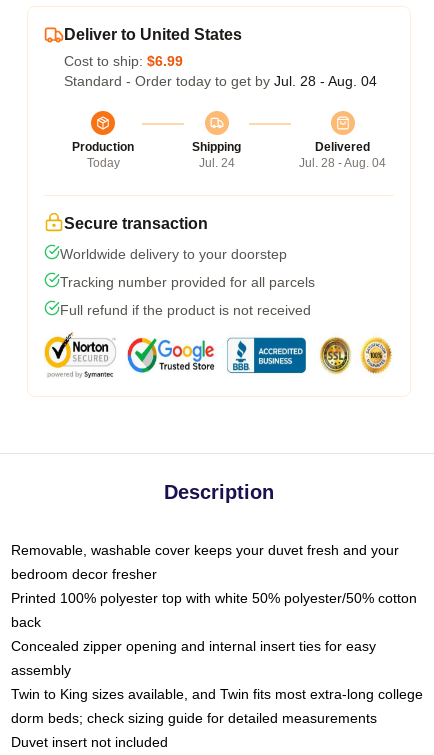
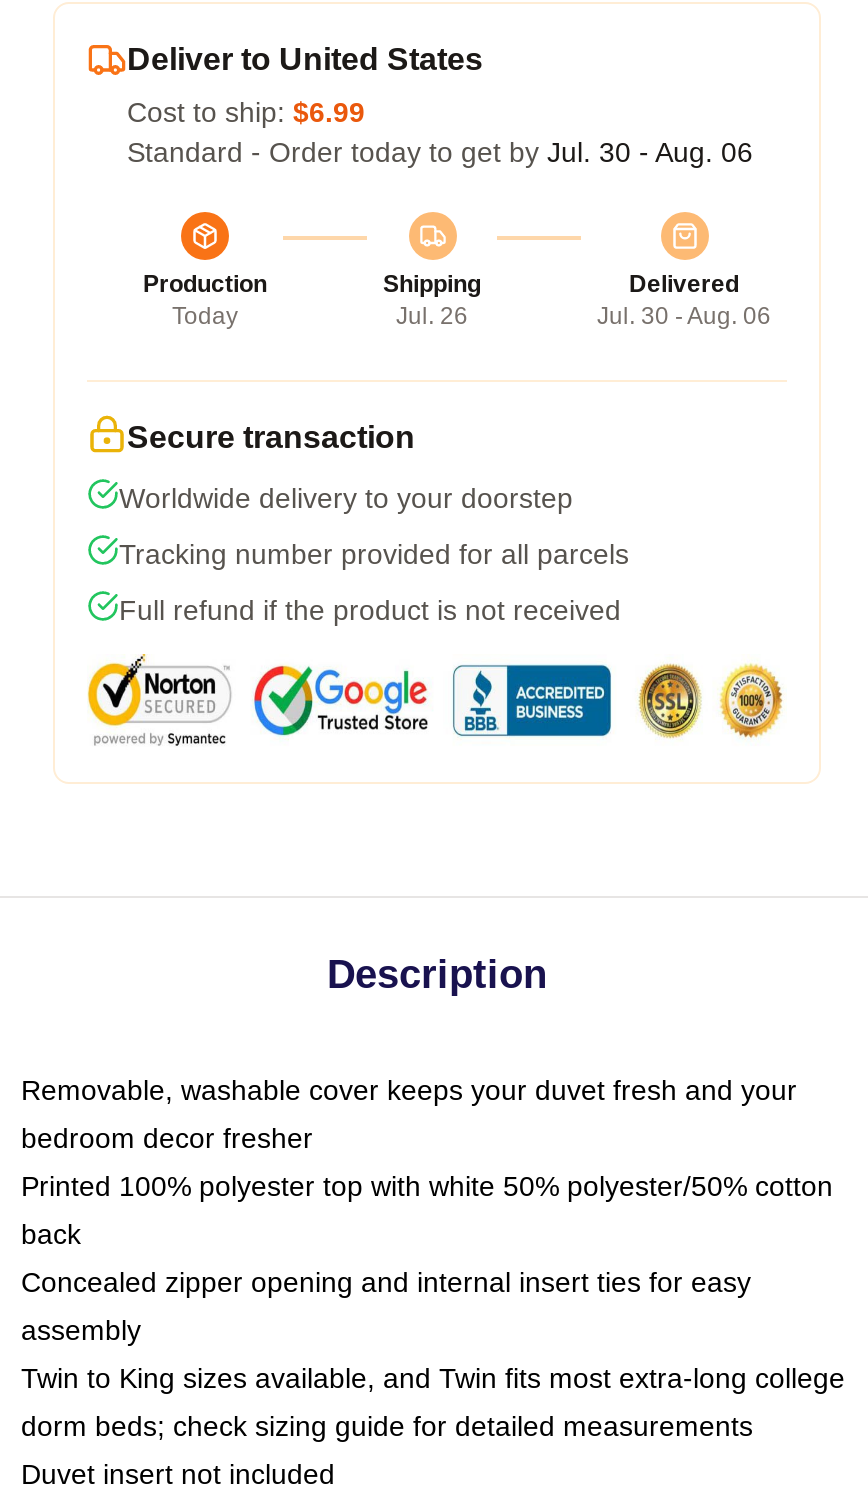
[64,73,377,89] Standard - Order today to get by Jul. 28 - Aug. 04 -> [127,135,753,167] Standard - Order today to get by Jul. 30 - Aug. 06
[198,156,234,170] Jul. 24 -> [396,301,468,329] Jul. 26
[299,156,386,170] Jul. 28 - Aug. 04 -> [597,301,771,329] Jul. 30 - Aug. 06

